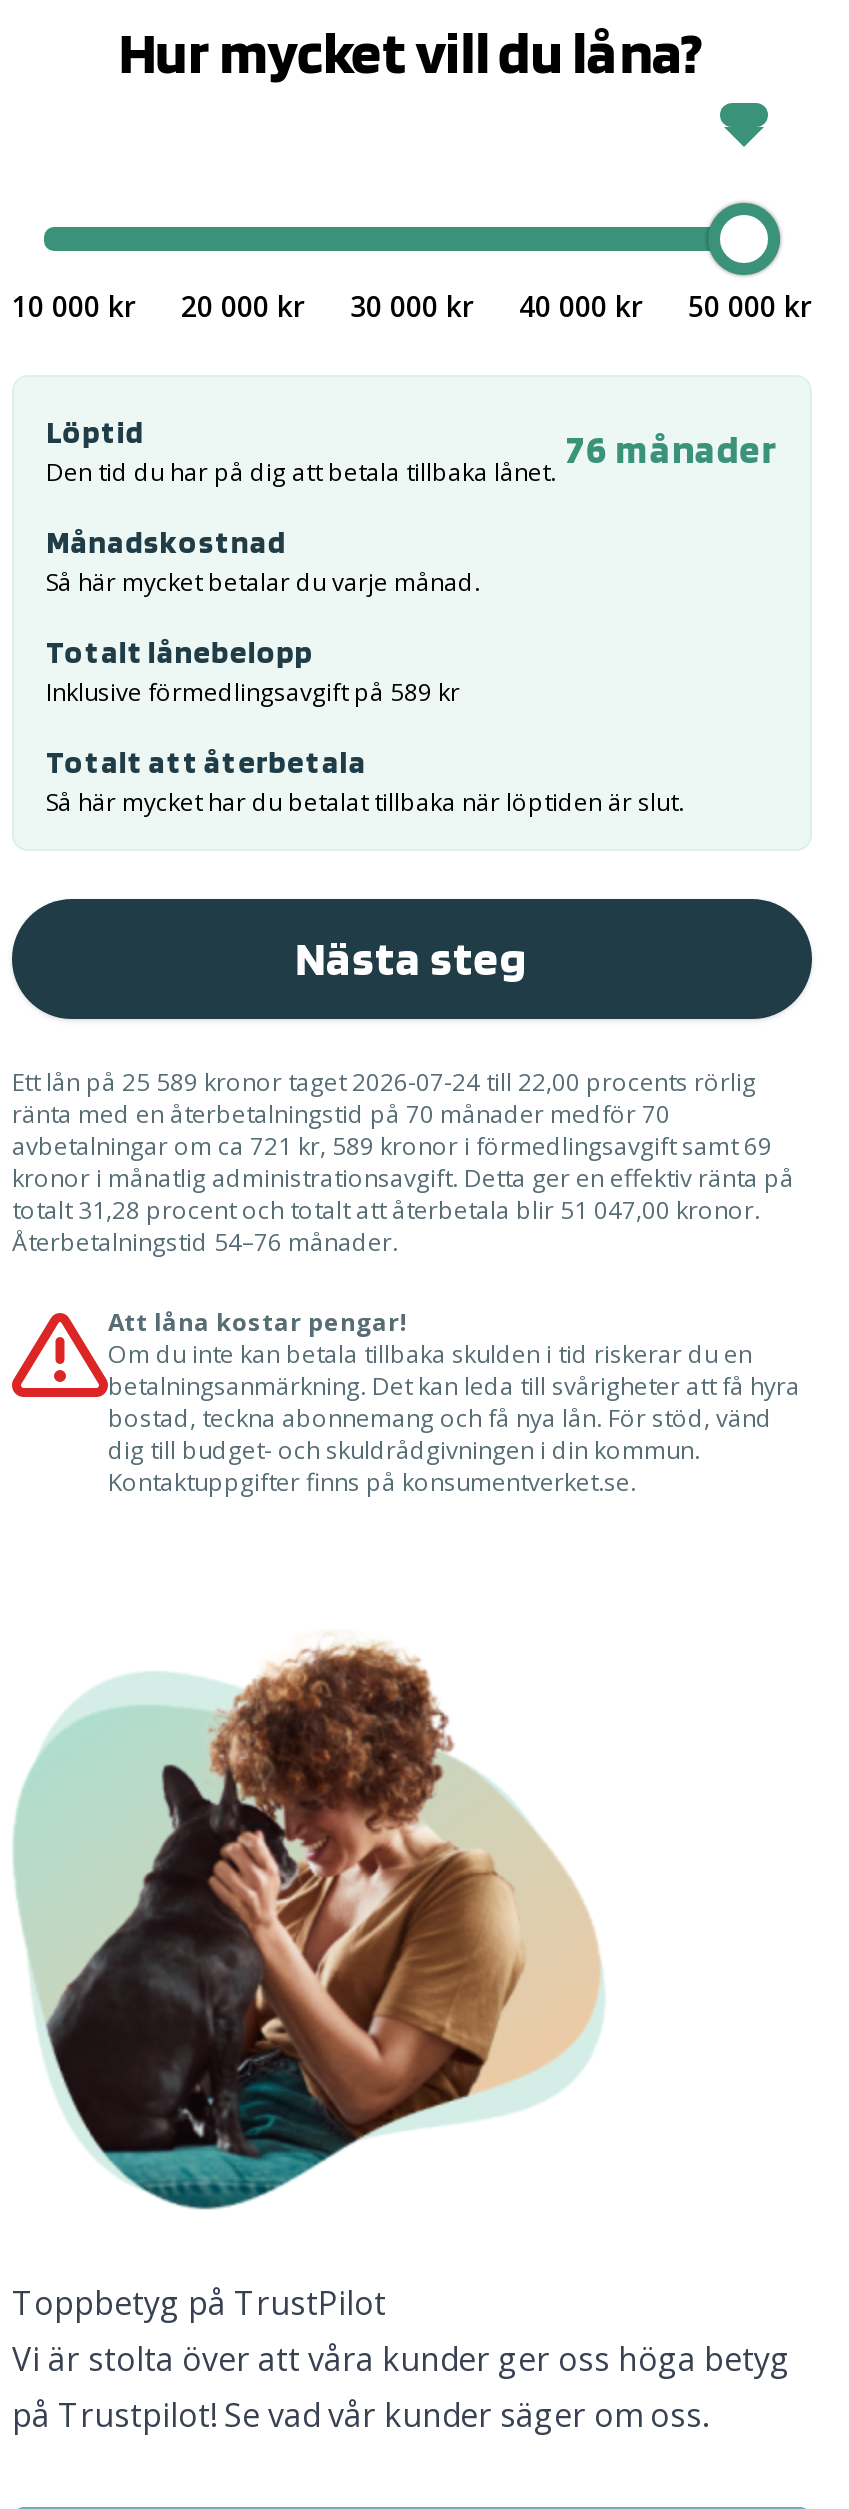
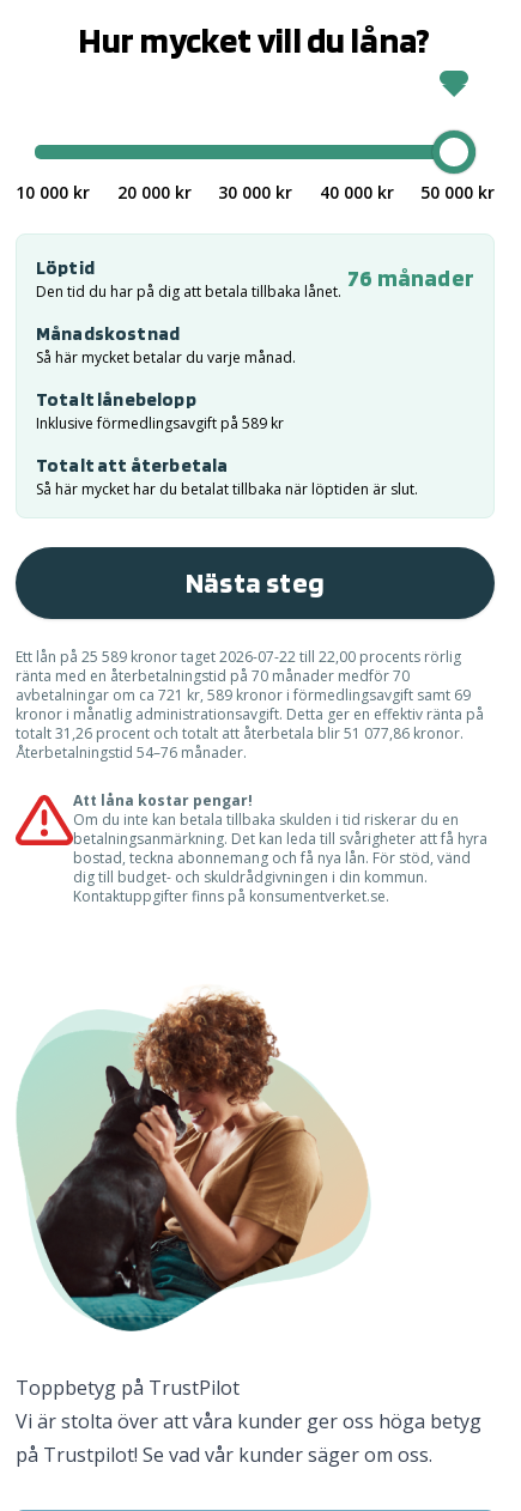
[12,1065,756,1099] Ett lån på 25 589 kronor taget 2026-07-24 till 22,00 procents rörlig -> [16,647,461,667] Ett lån på 25 589 kronor taget 2026-07-22 till 22,00 procents rörlig
[12,1193,760,1227] totalt 31,28 procent och totalt att återbetala blir 51 047,00 kronor. -> [16,723,464,744] totalt 31,26 procent och totalt att återbetala blir 51 077,86 kronor.

